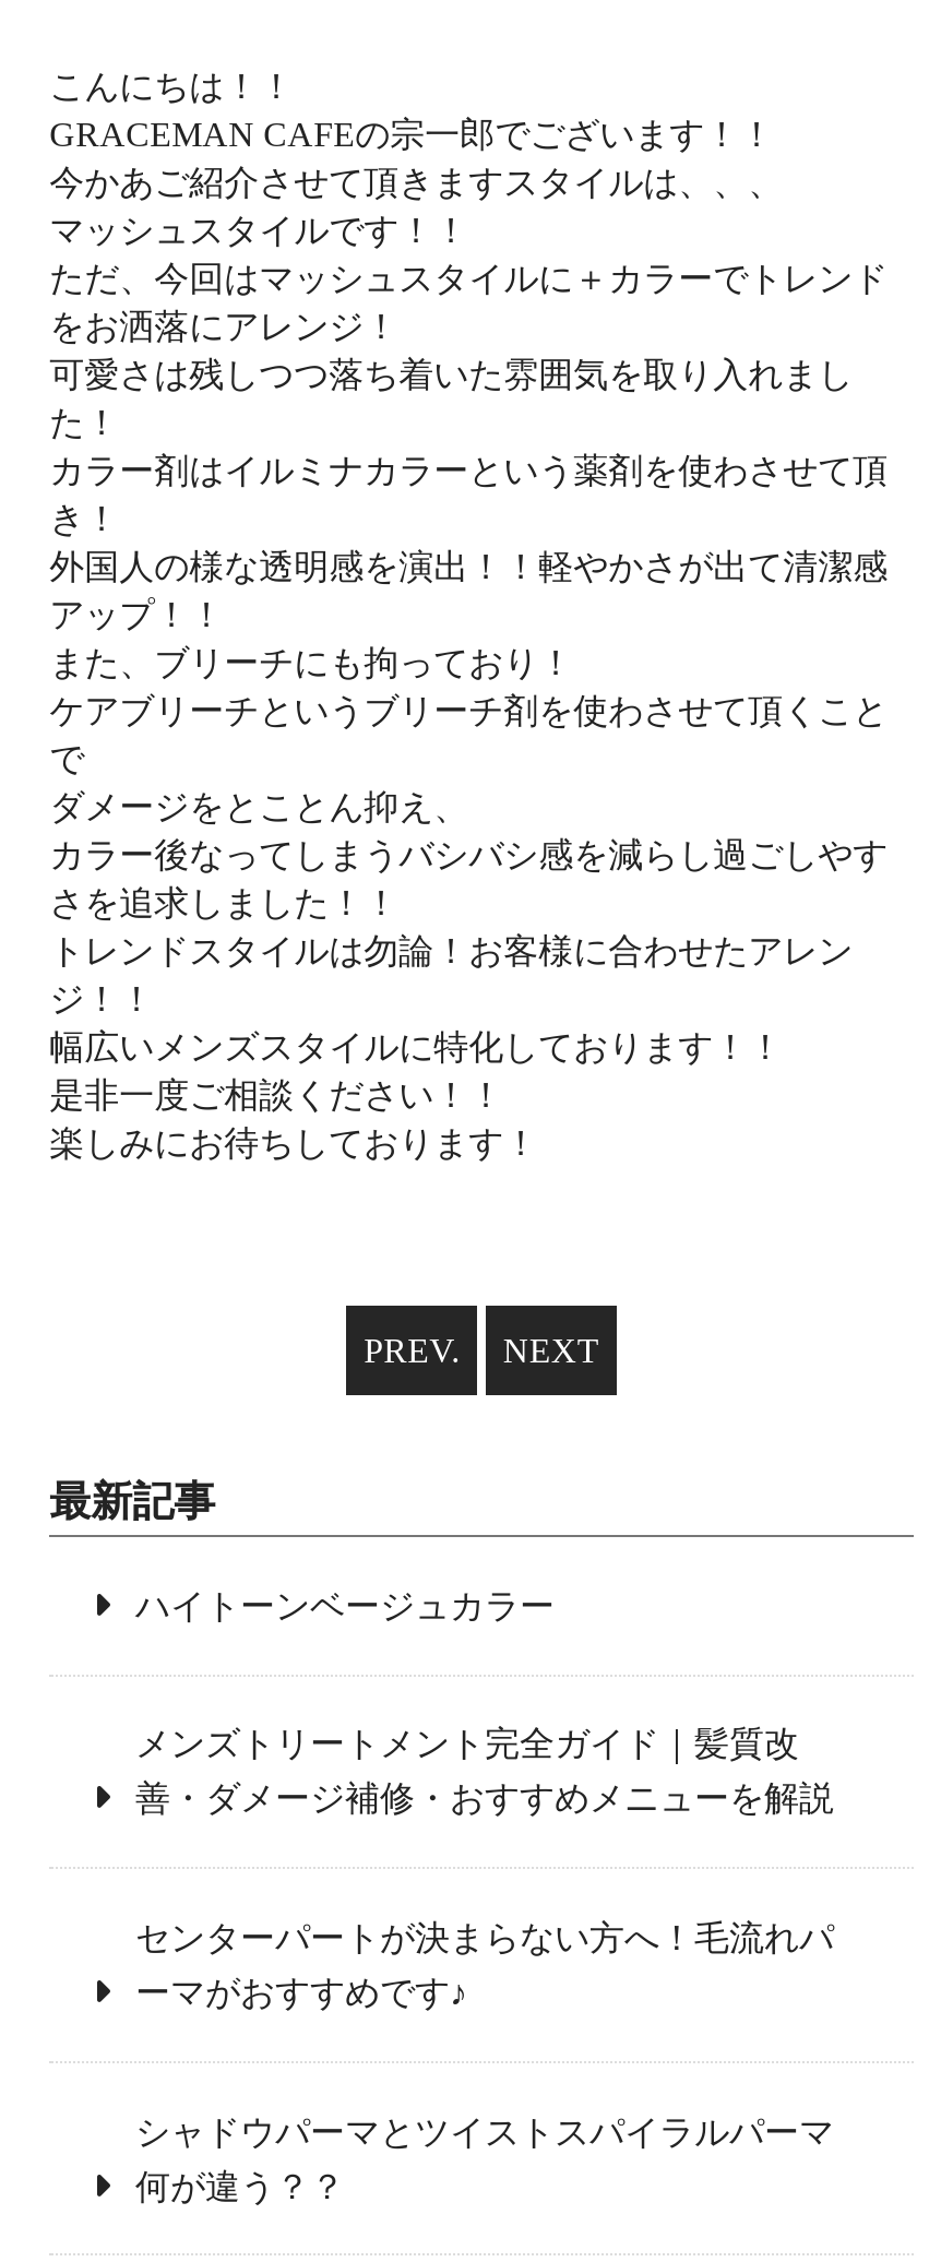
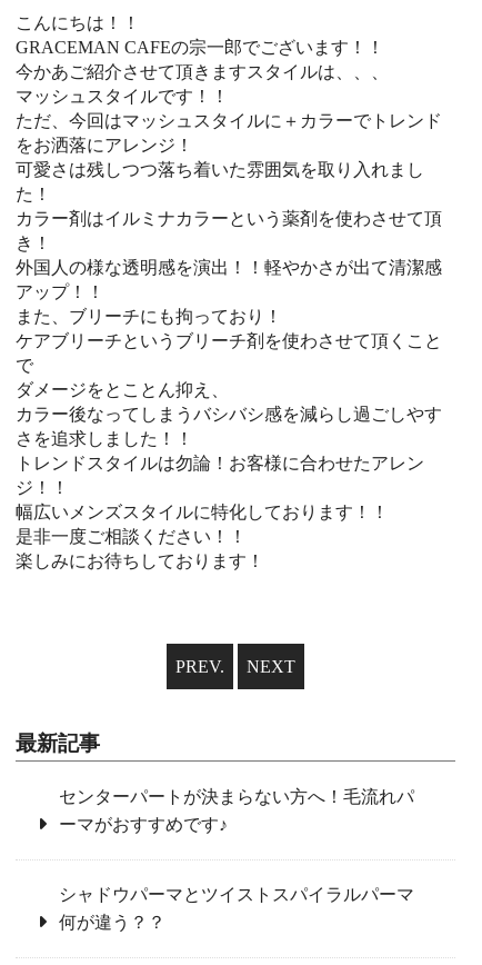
[135,1587,555,1624] ハイトーンベージュカラー -> none
[135,1726,834,1817] メンズトリートメント完全ガイド｜髪質改 | 善・ダメージ補修・おすすめメニューを解説 -> none

